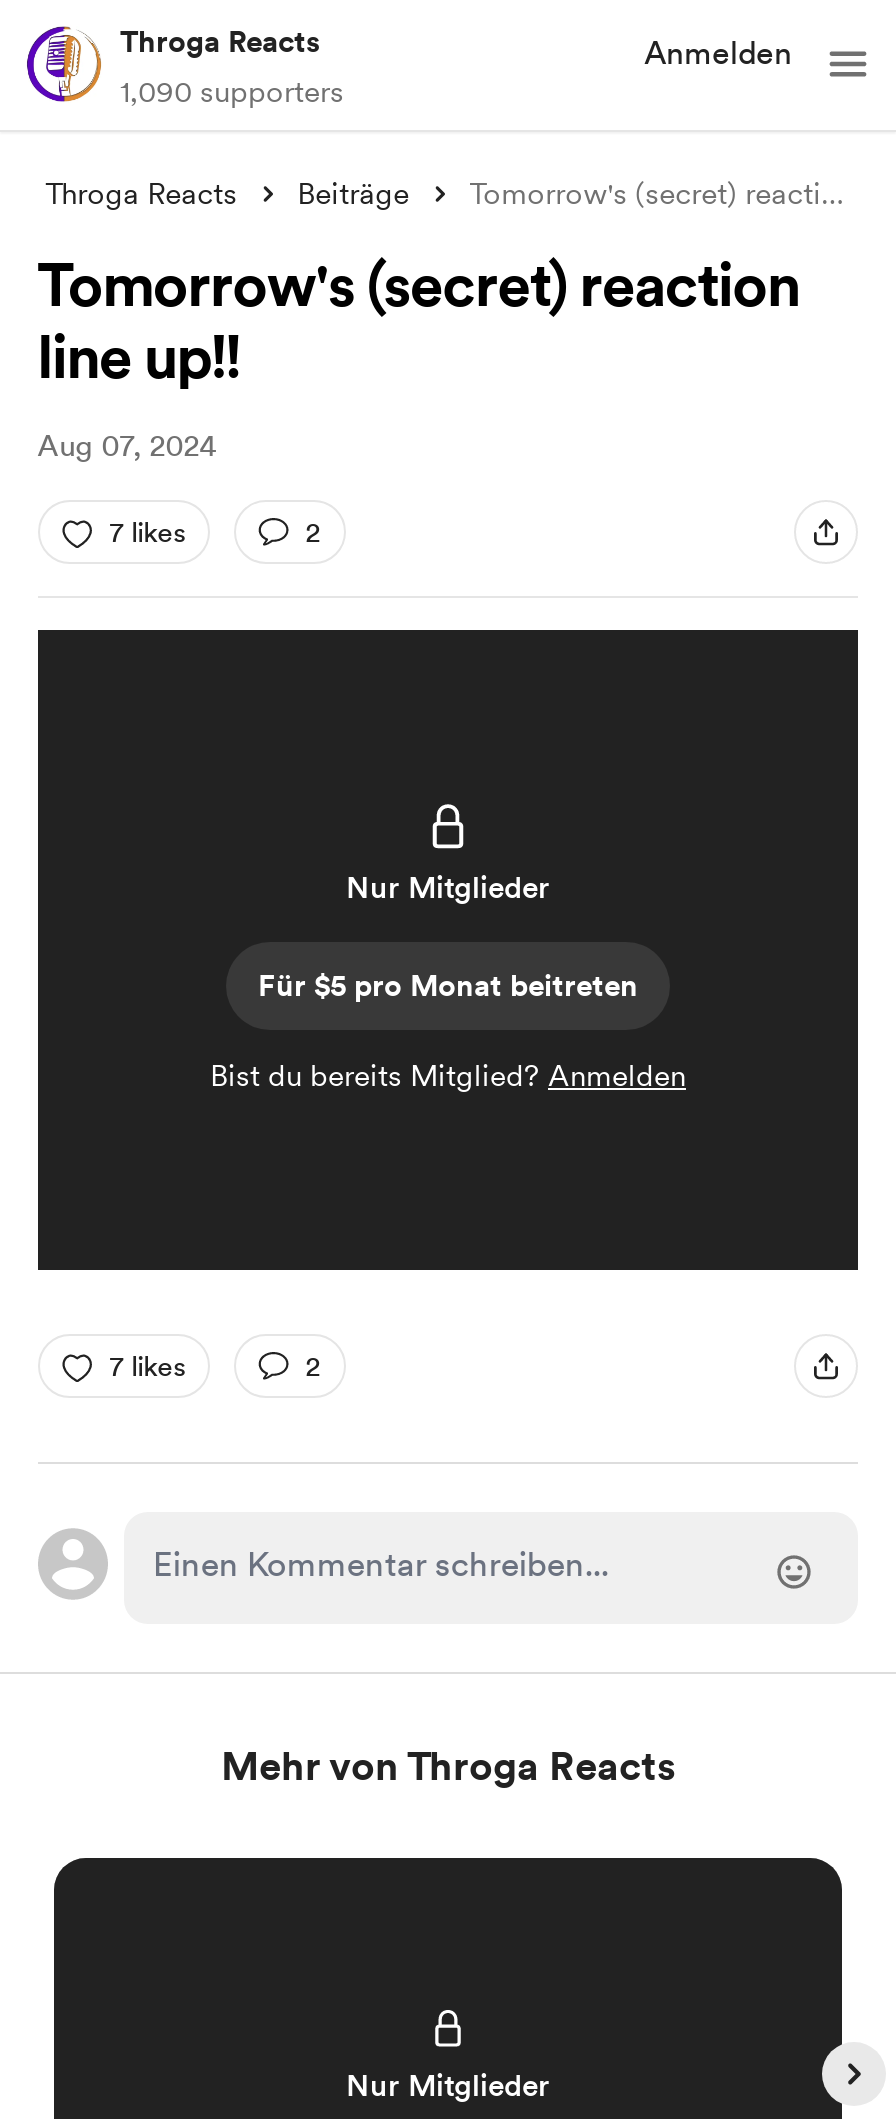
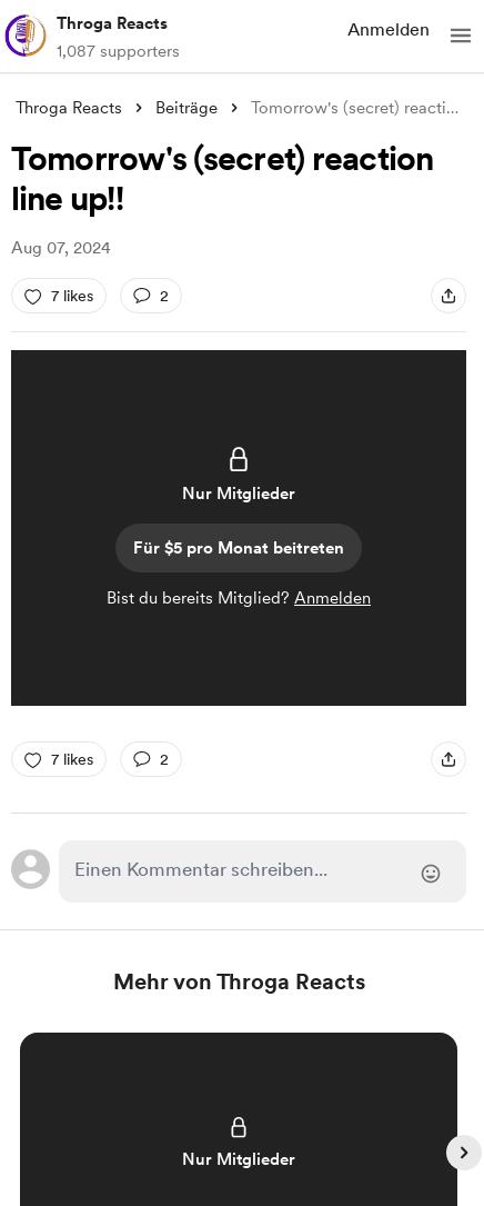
[120,74,344,110] 1,090 supporters -> [57,41,180,61] 1,087 supporters

